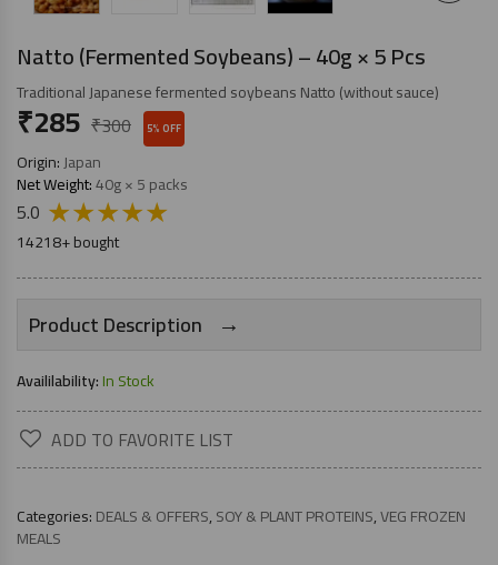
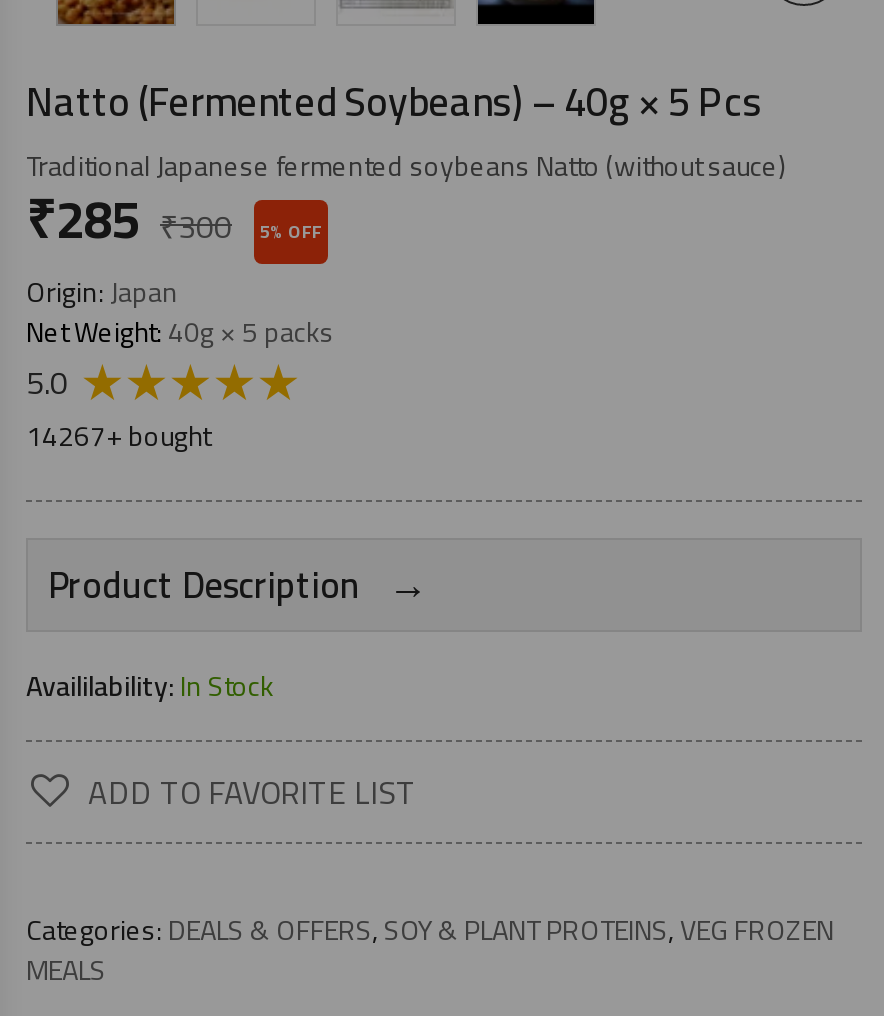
[17,228,119,256] 14218+ bought -> [26,410,210,462] 14267+ bought

